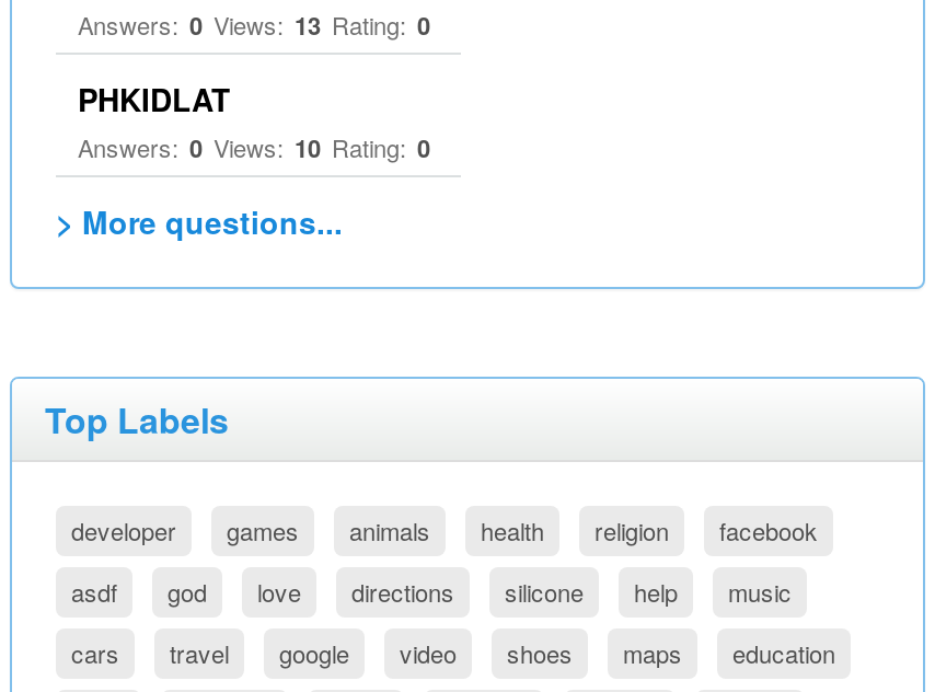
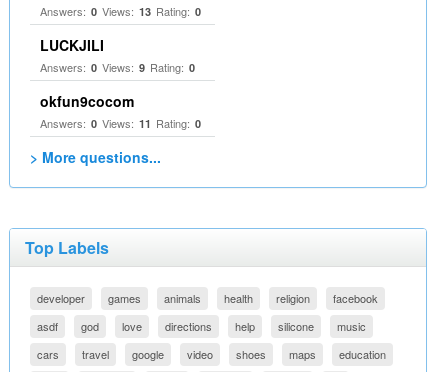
[78,77,430,164] PHKIDLAT | Answers: 0 Views: 10 Rating: 0 -> [40,35,201,131] LUCKJILI | Answers: 0 Views: 9 Rating: 0 | okfun9cocom | Answers: 0 Views: 11 Rating: 0
moved [505,574,584,609] -> [278,318,314,334]: silicone

